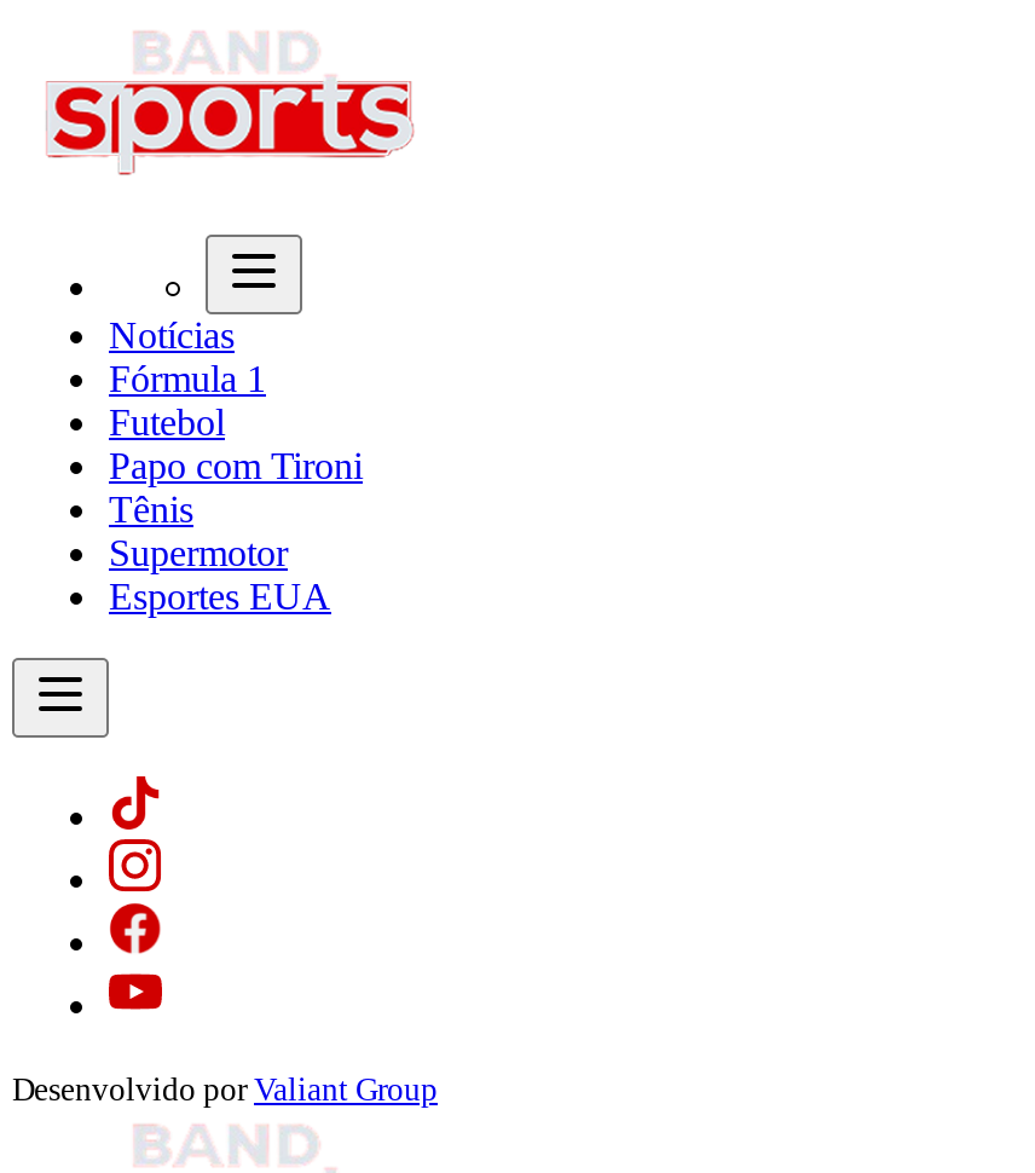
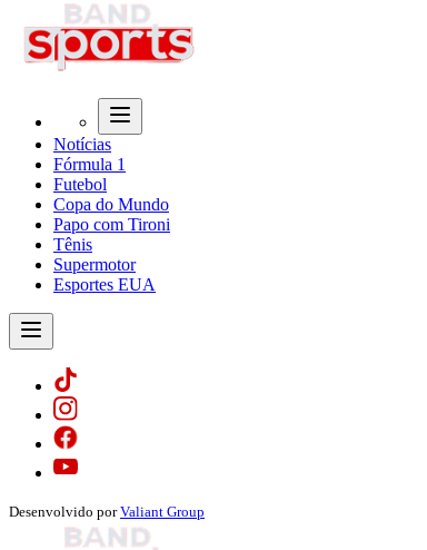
none -> [53,195,169,214] Copa do Mundo

